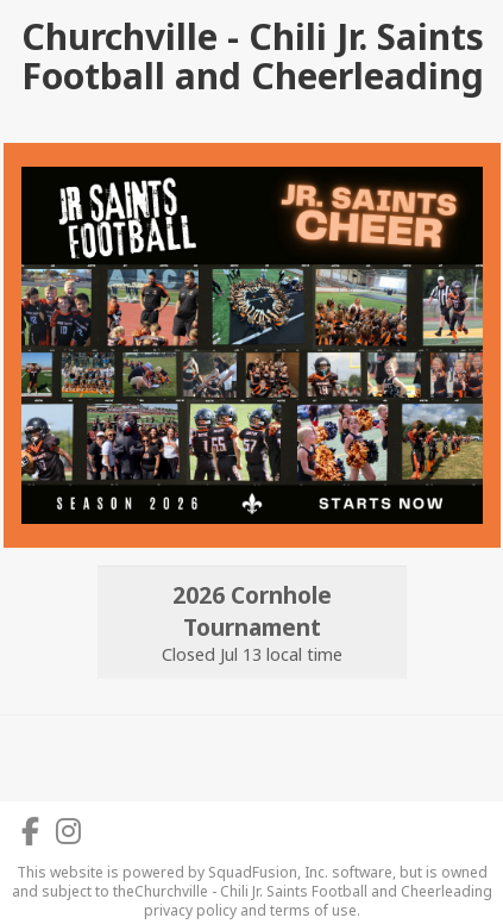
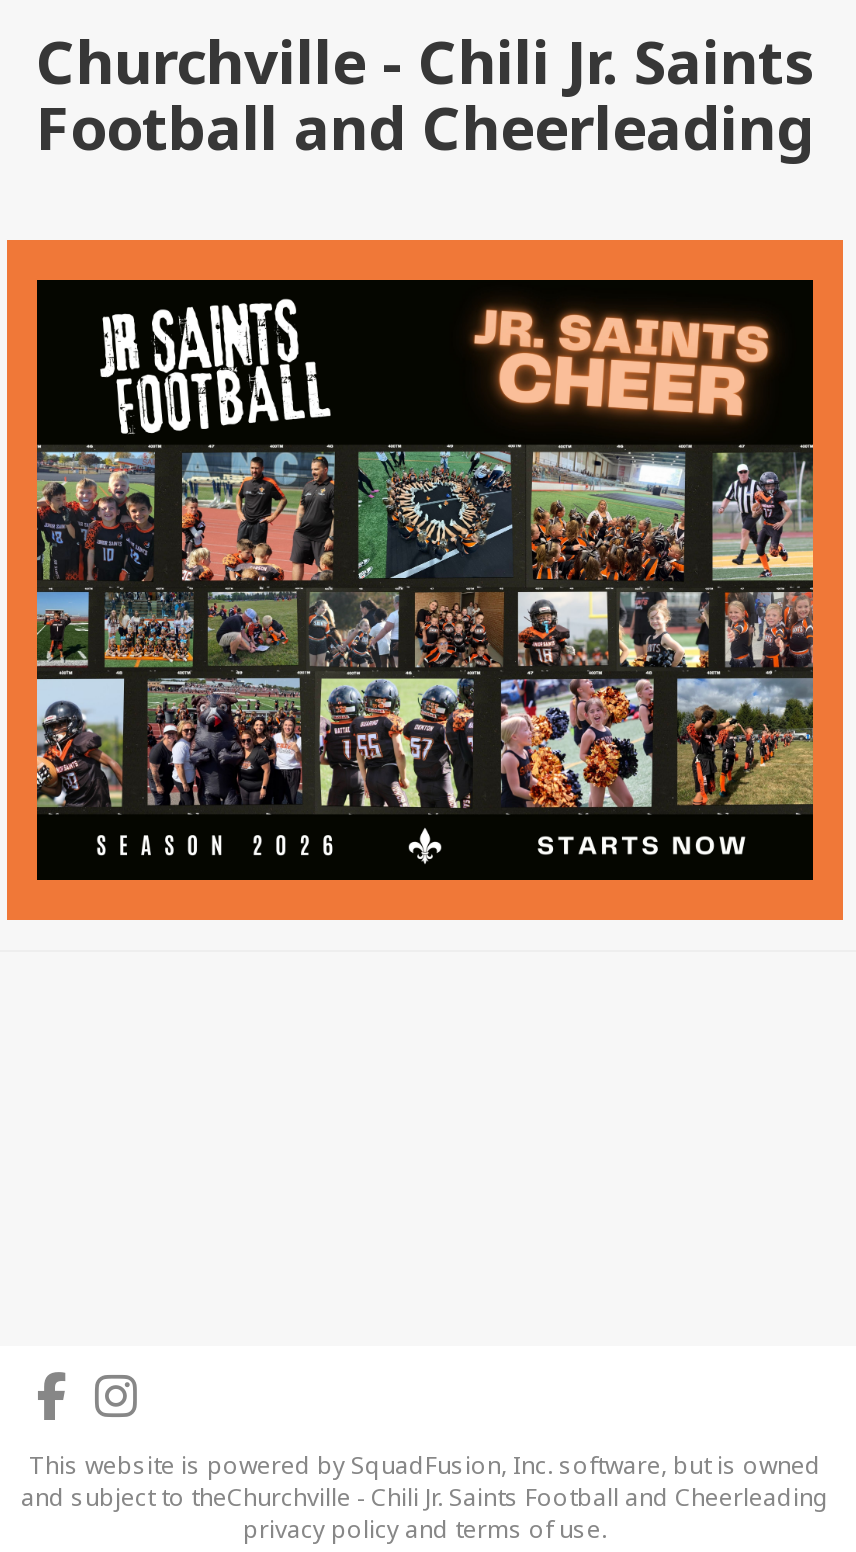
[162,578,342,665] 2026 Cornhole | Tournament | Closed Jul 13 local time -> none

